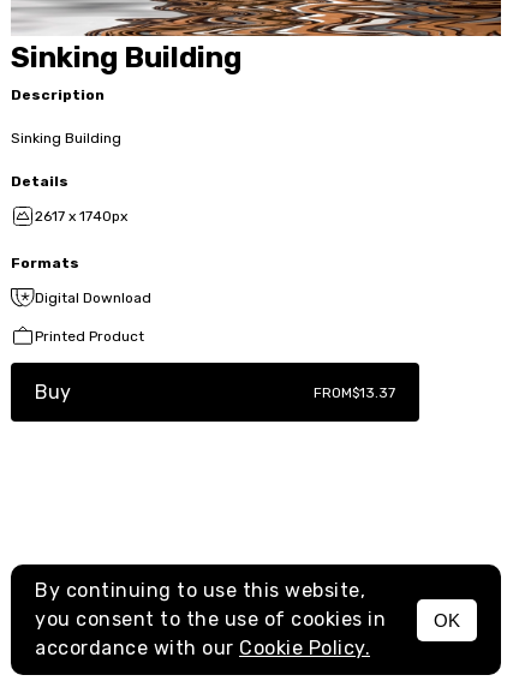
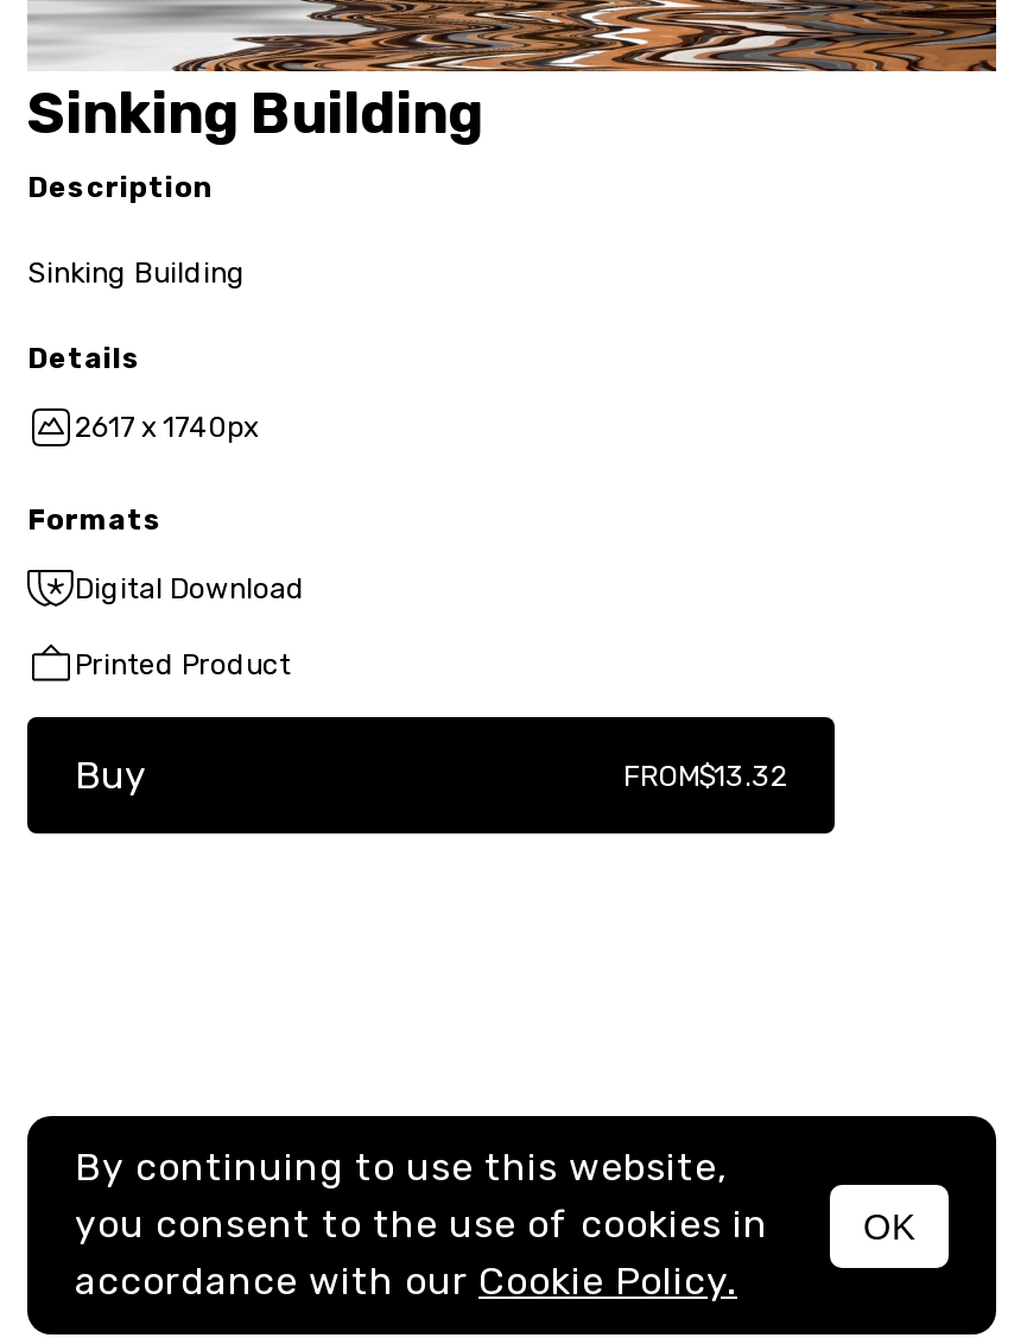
[314,384,395,401] FROM$13.37 -> [623,759,787,792] FROM$13.32

